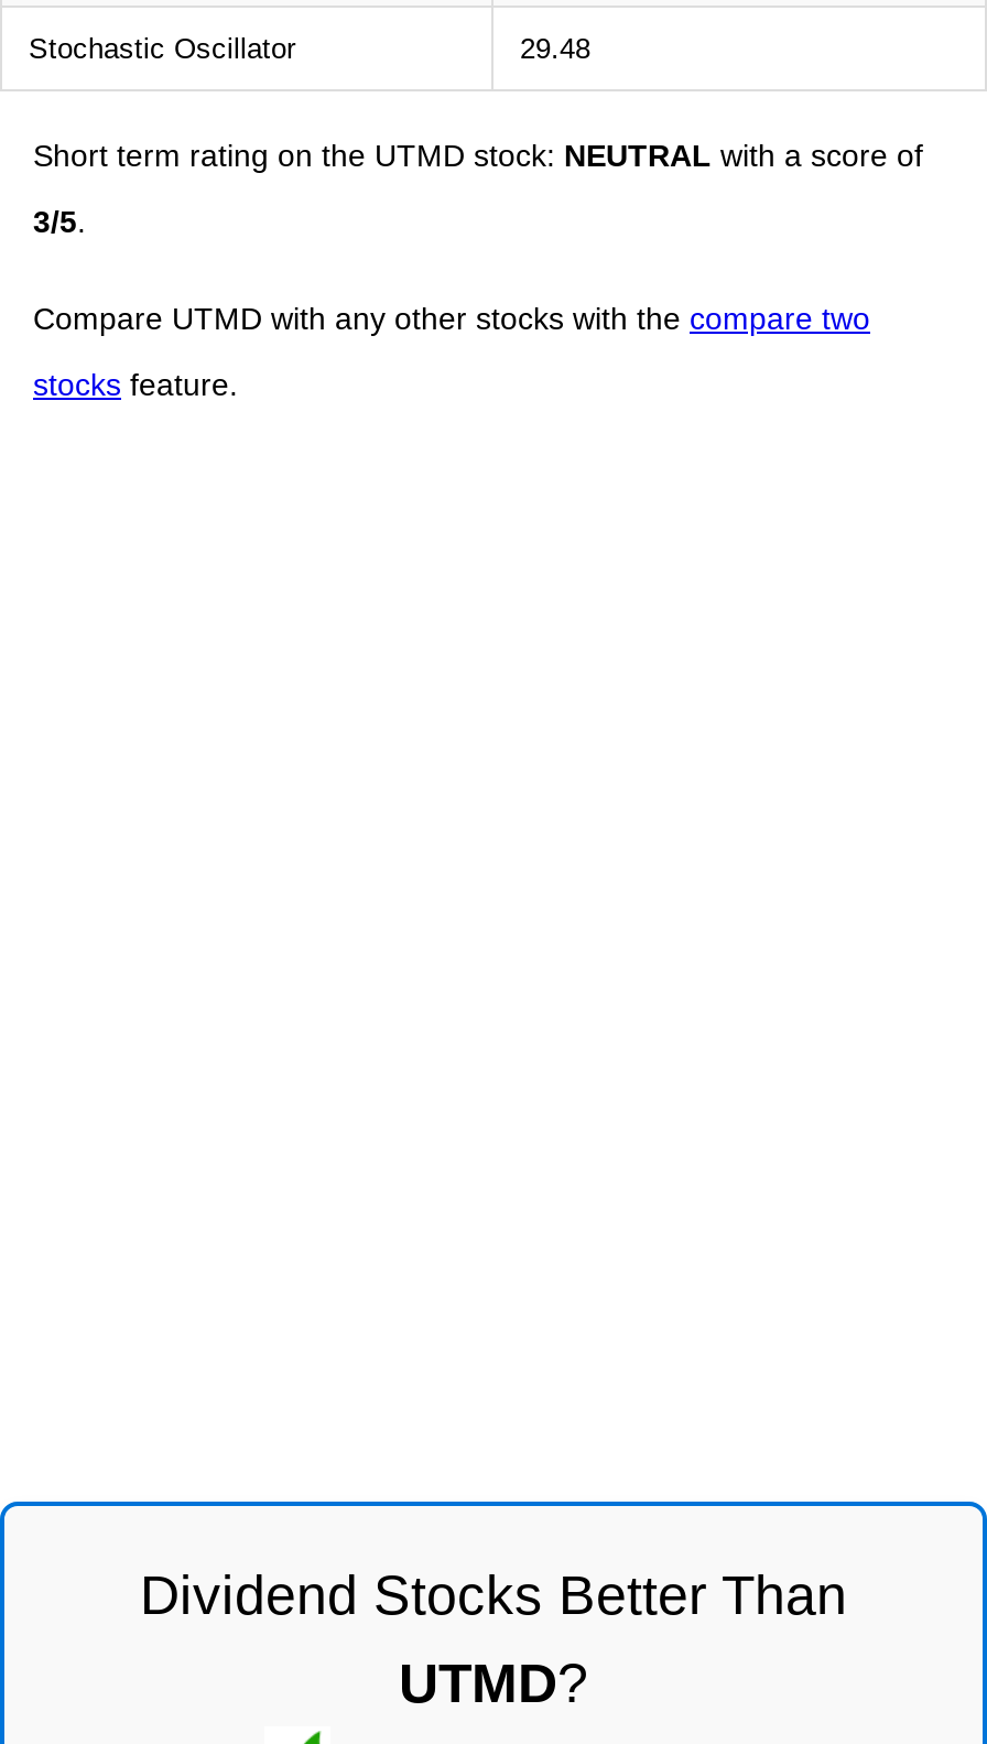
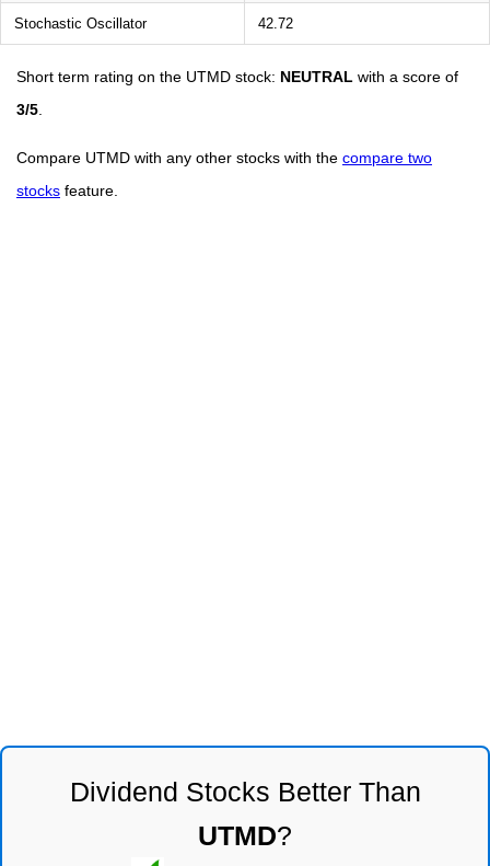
[520,31,590,64] 29.48 -> [258,15,293,31] 42.72

